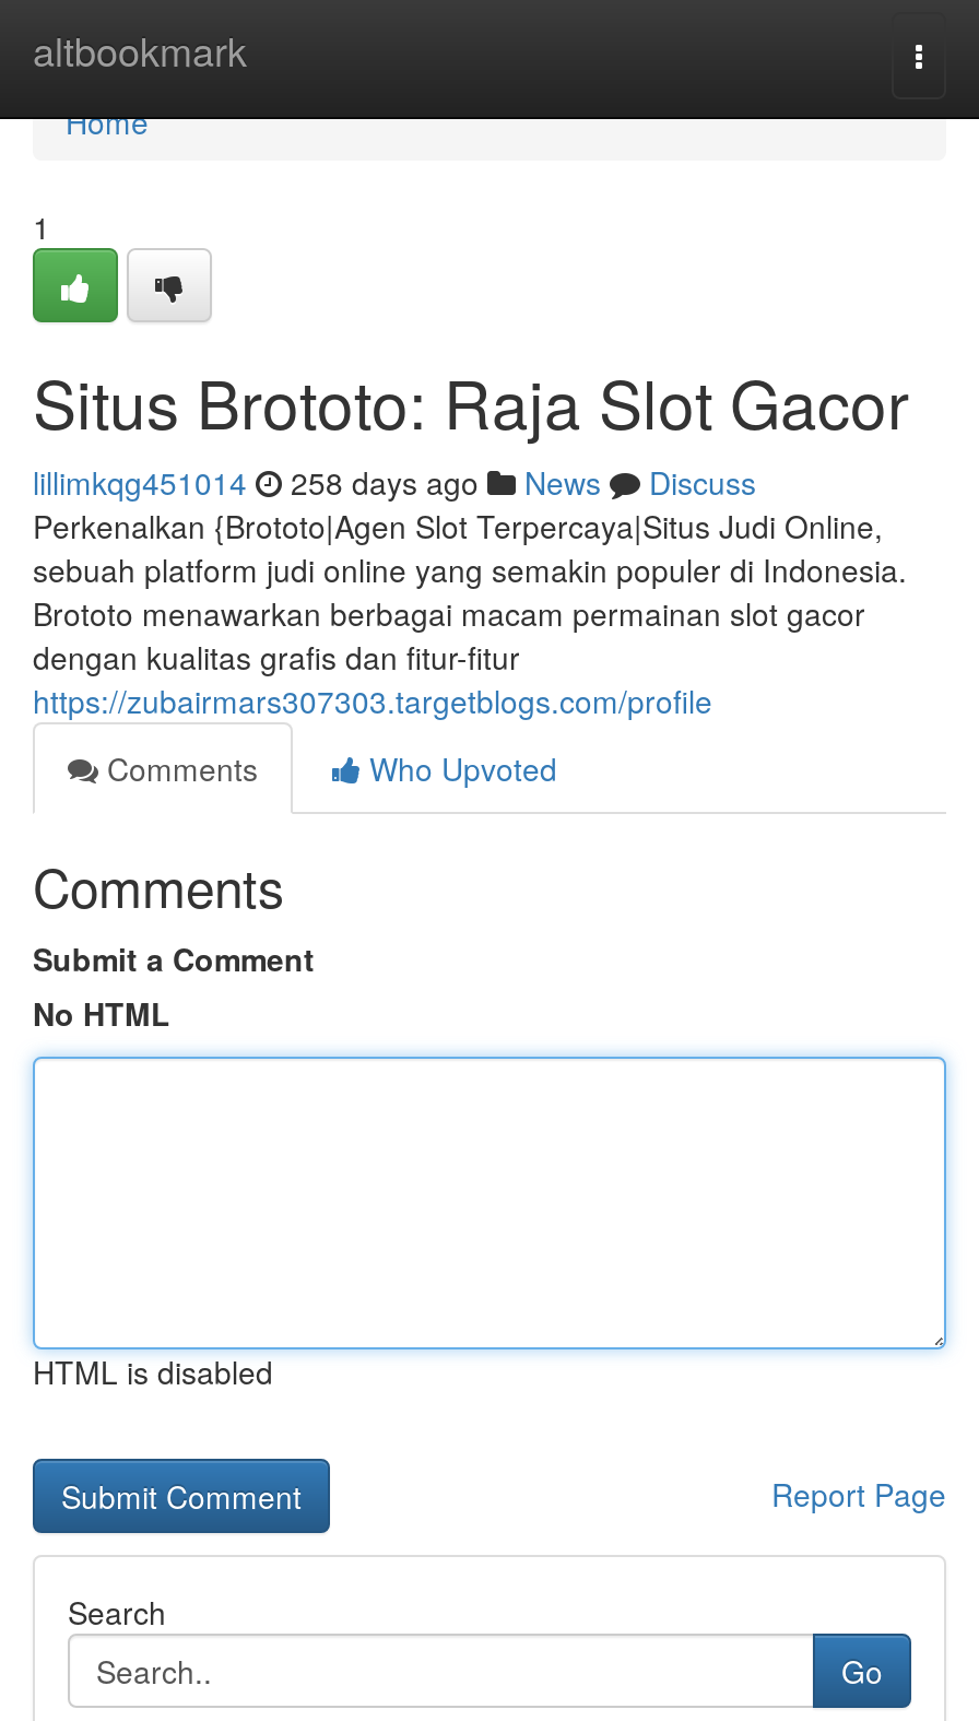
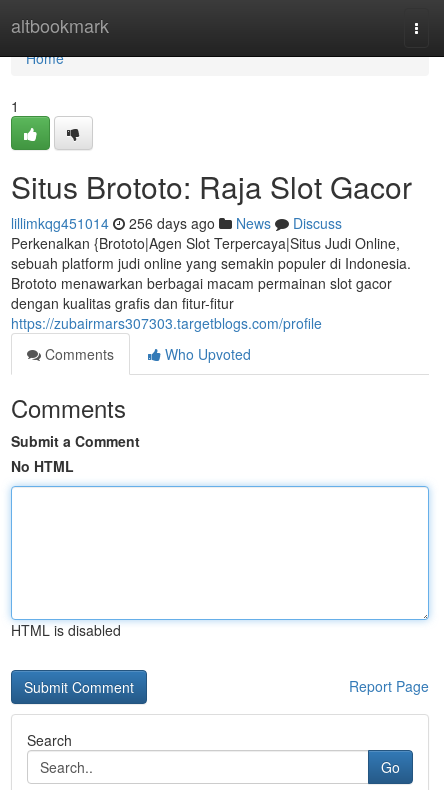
[33,460,756,504] lillimkqg451014 258 days ago News Discuss -> [11,213,342,233] lillimkqg451014 256 days ago News Discuss

